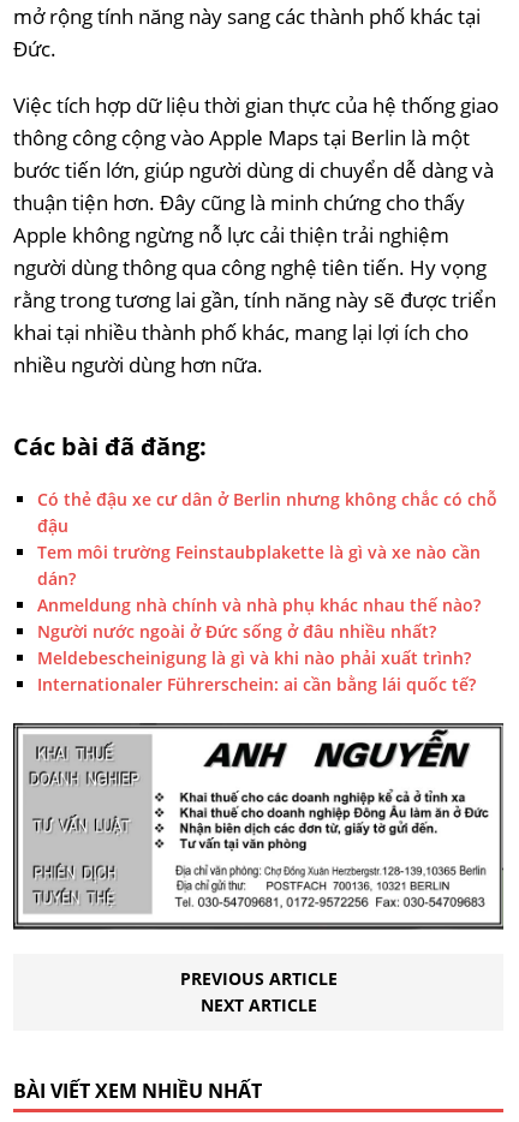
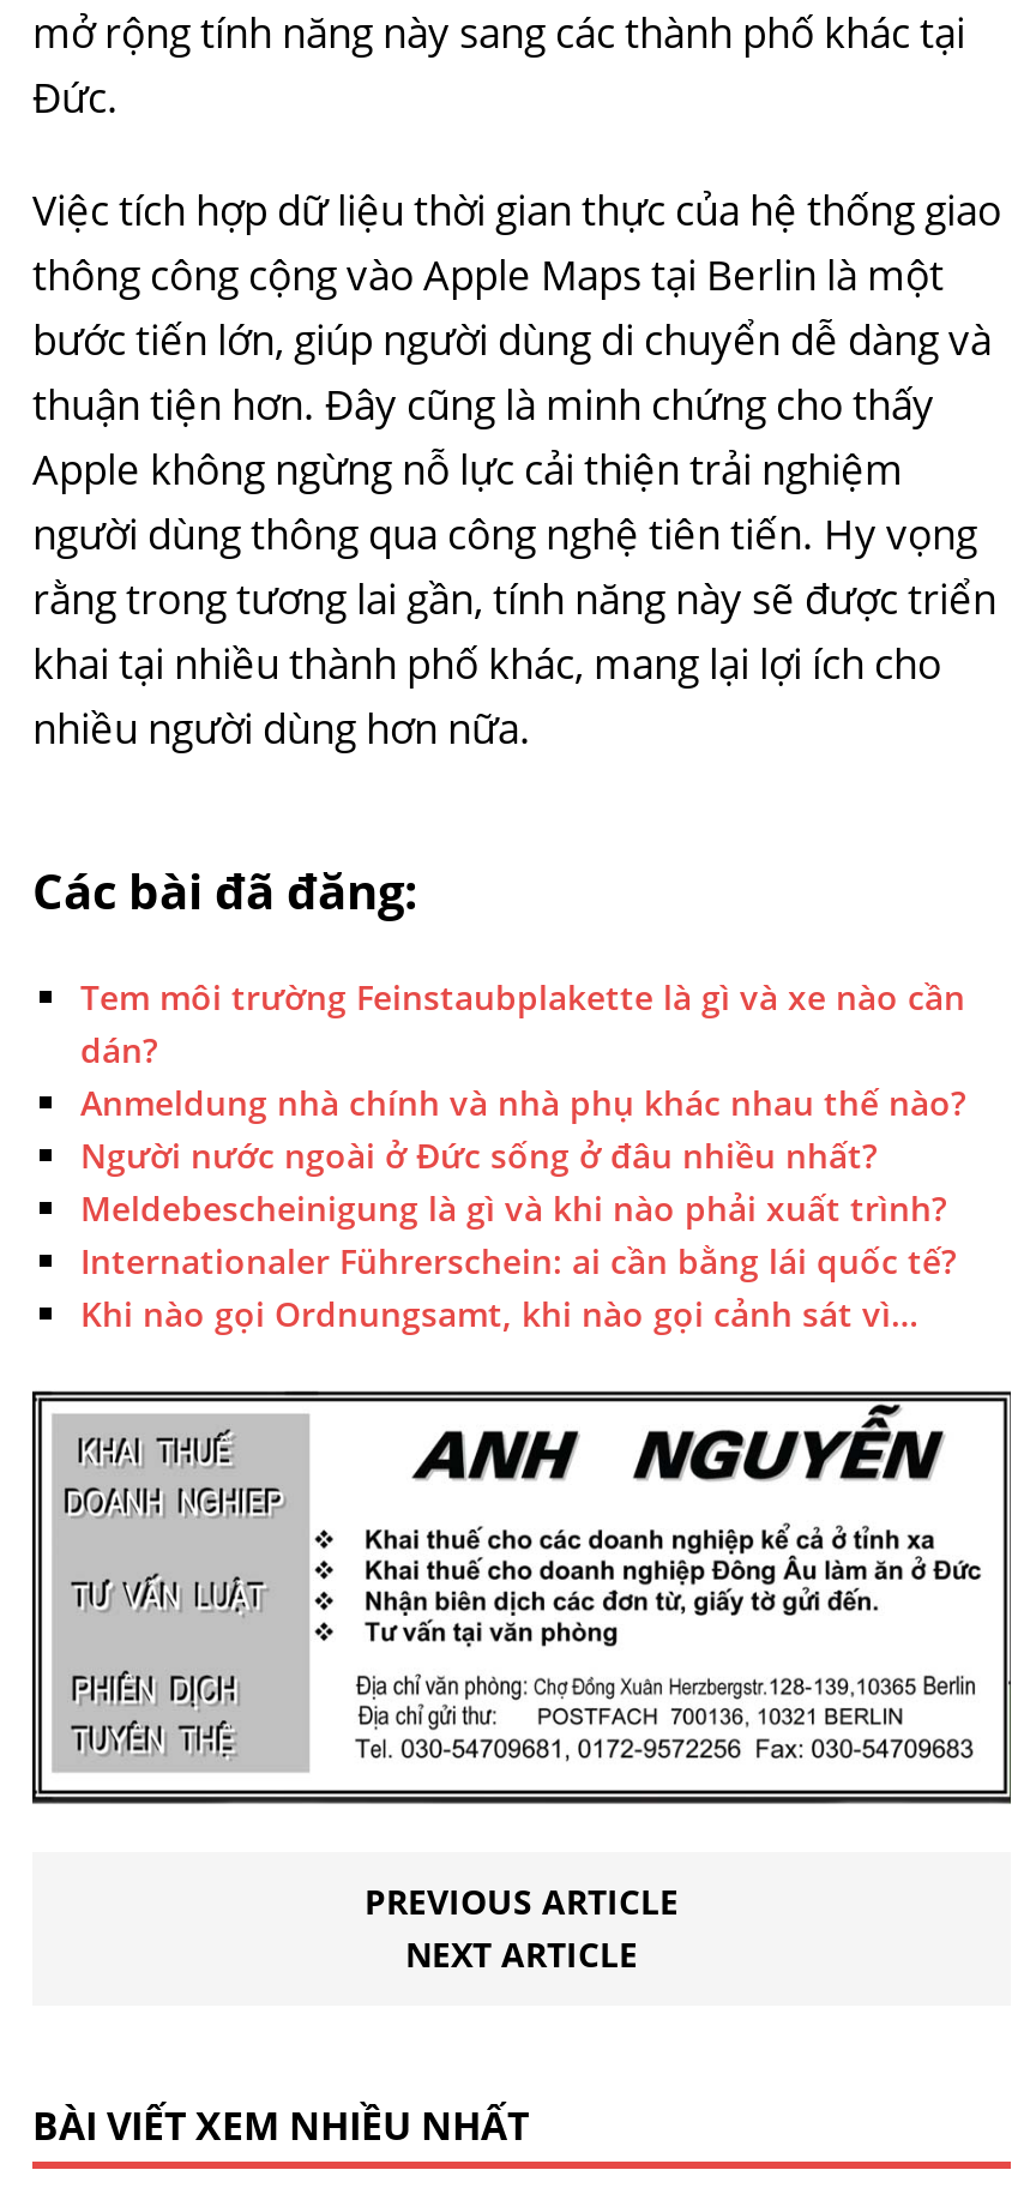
[37,488,497,537] Có thẻ đậu xe cư dân ở Berlin nhưng không chắc có chỗ | đậu -> none
moved [37,541,481,696] -> [80,974,965,1284]: Tem môi trường Feinstaubplakette là gì và xe nào cần | dán? | Anmeldung nhà chính và nhà phụ khác nhau thế nào? | Người nước ngoài ở Đức sống ở đâu nhiều nhất? | Meldebescheinigung là gì và khi nào phải xuất trình? | Internationaler Führerschein: ai cần bằng lái quốc tế?
none -> [80,1291,917,1337] Khi nào gọi Ordnungsamt, khi nào gọi cảnh sát vì…

